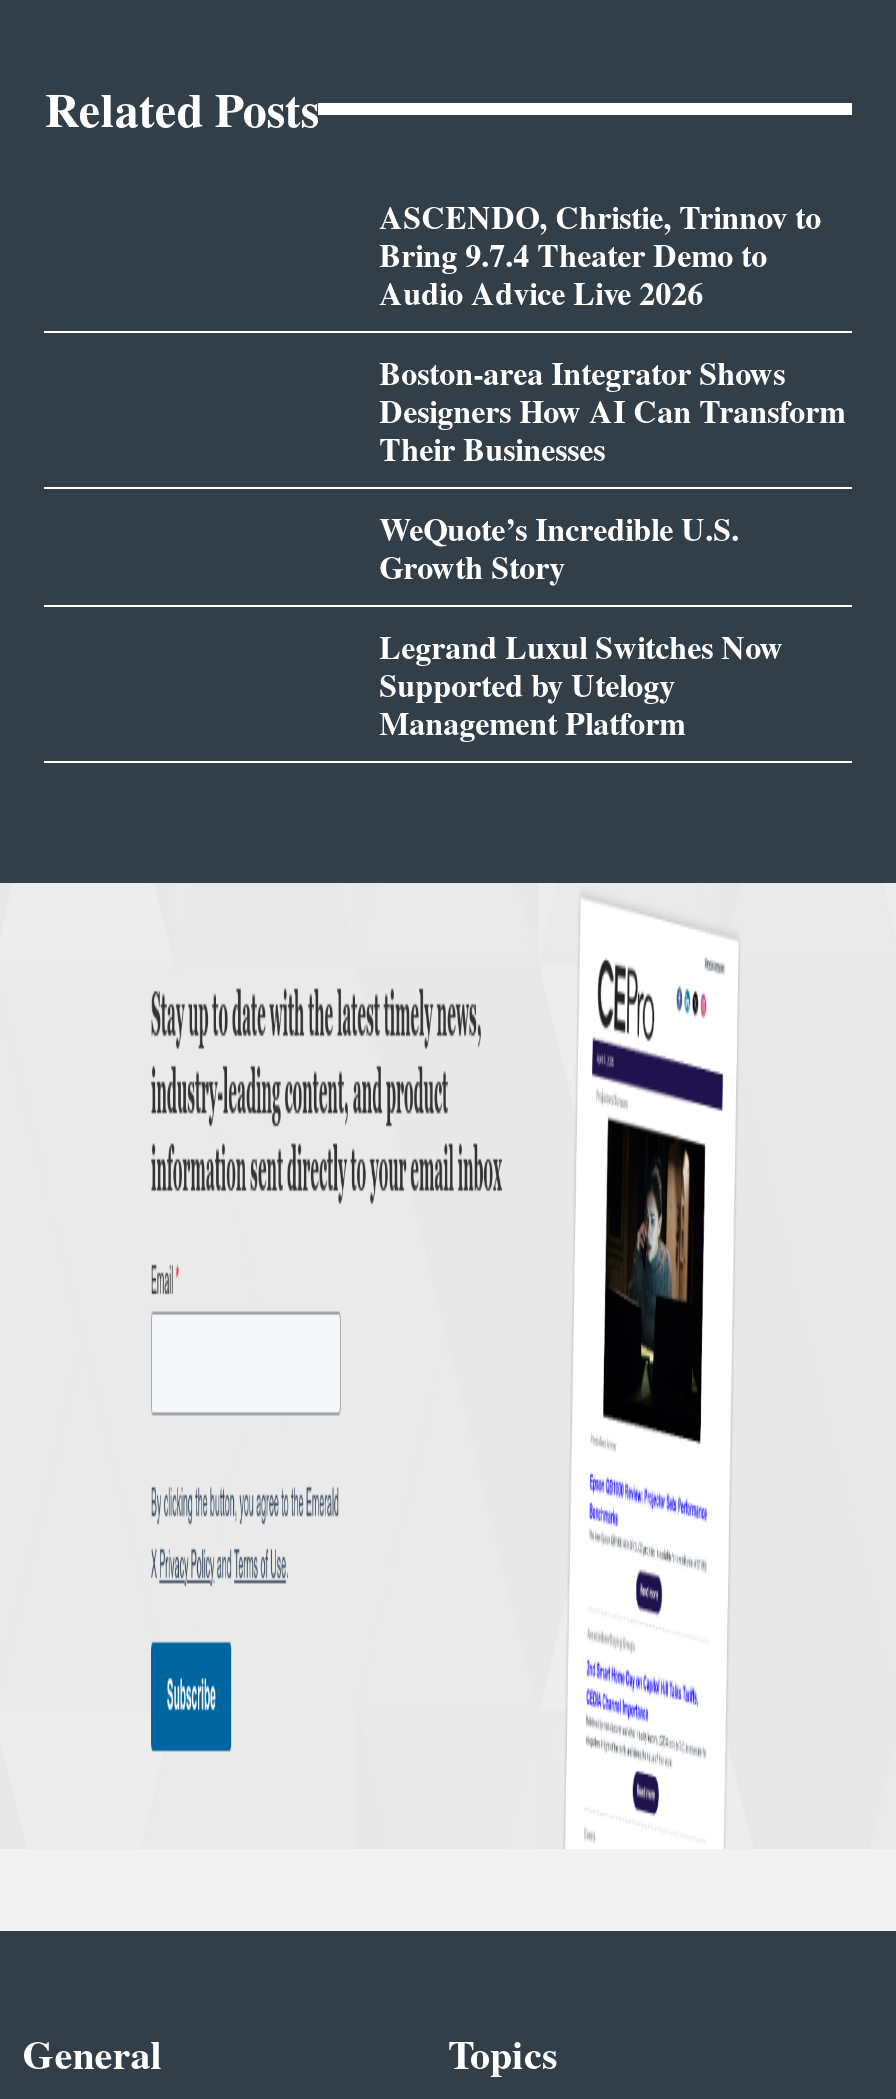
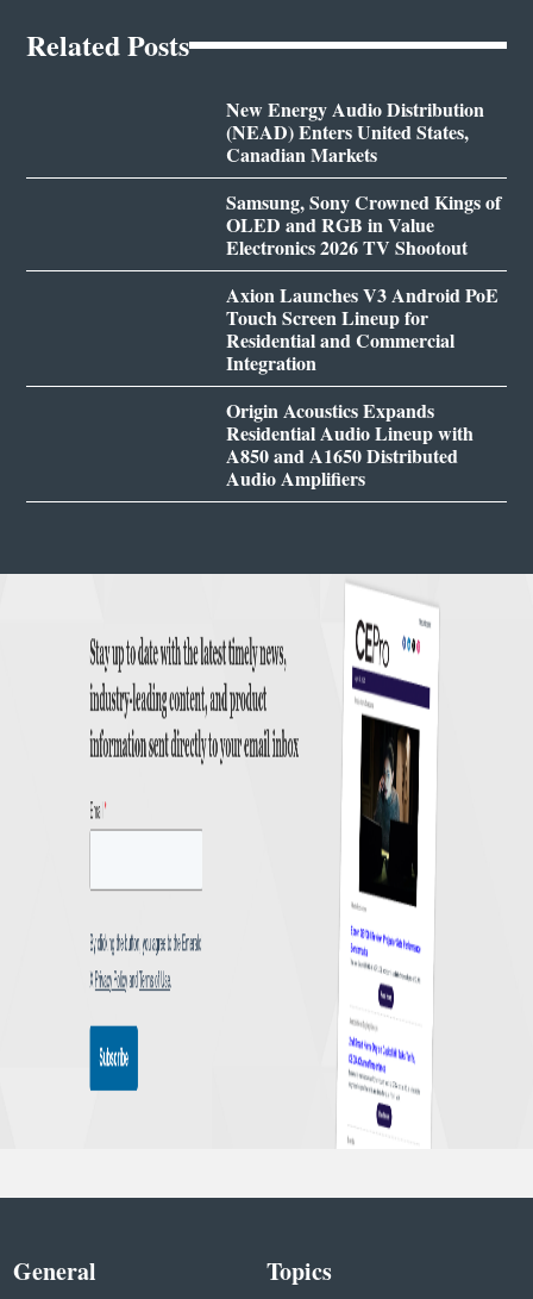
[379,193,821,315] ASCENDO, Christie, Trinnov to | Bring 9.7.4 Theater Demo to | Audio Advice Live 2026 -> [226,95,484,168] New Energy Audio Distribution | (NEAD) Enters United States, | Canadian Markets
[379,349,845,471] Boston-area Integrator Shows | Designers How AI Can Transform | Their Businesses -> [226,188,501,261] Samsung, Sony Crowned Kings of | OLED and RGB in Value | Electronics 2026 TV Shootout
[379,505,739,589] WeQuote’s Incredible U.S. | Growth Story -> [226,281,498,376] Axion Launches V3 Android PoE | Touch Screen Lineup for | Residential and Commercial | Integration
[379,623,783,745] Legrand Luxul Switches Now | Supported by Utelogy | Management Platform -> [226,396,473,492] Origin Acoustics Expands | Residential Audio Lineup with | A850 and A1650 Distributed | Audio Amplifiers

